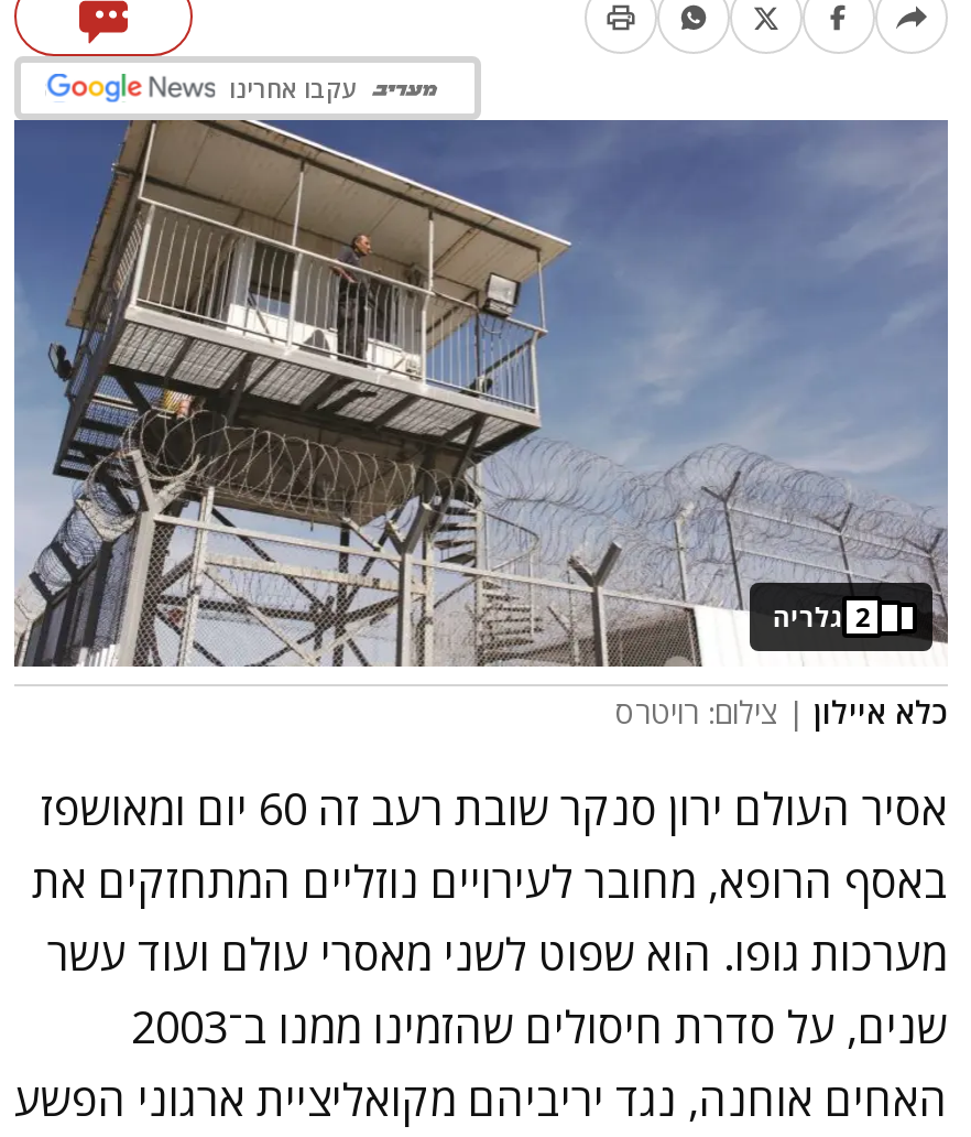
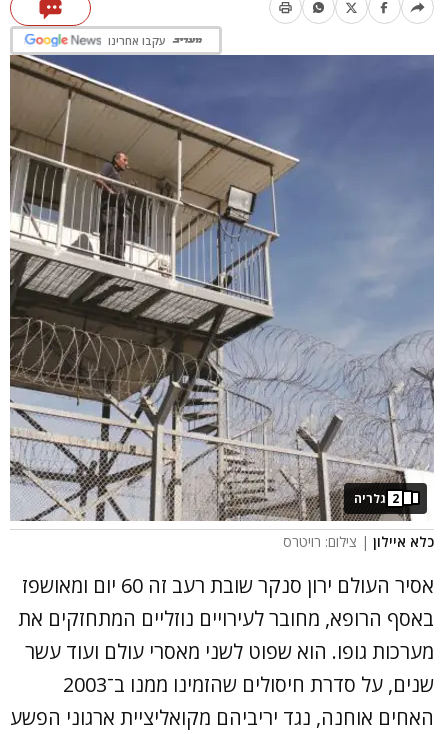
[12,117,950,668] [image] -> [9,54,434,522] [image]

